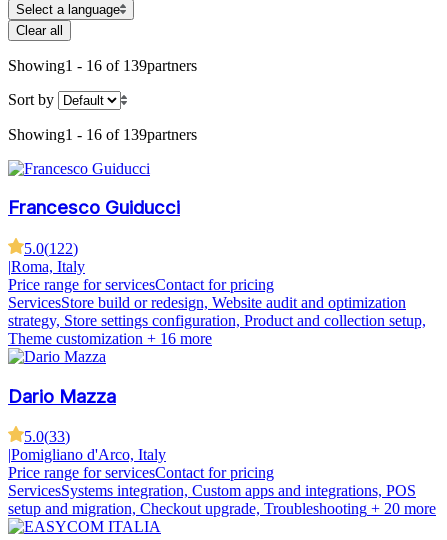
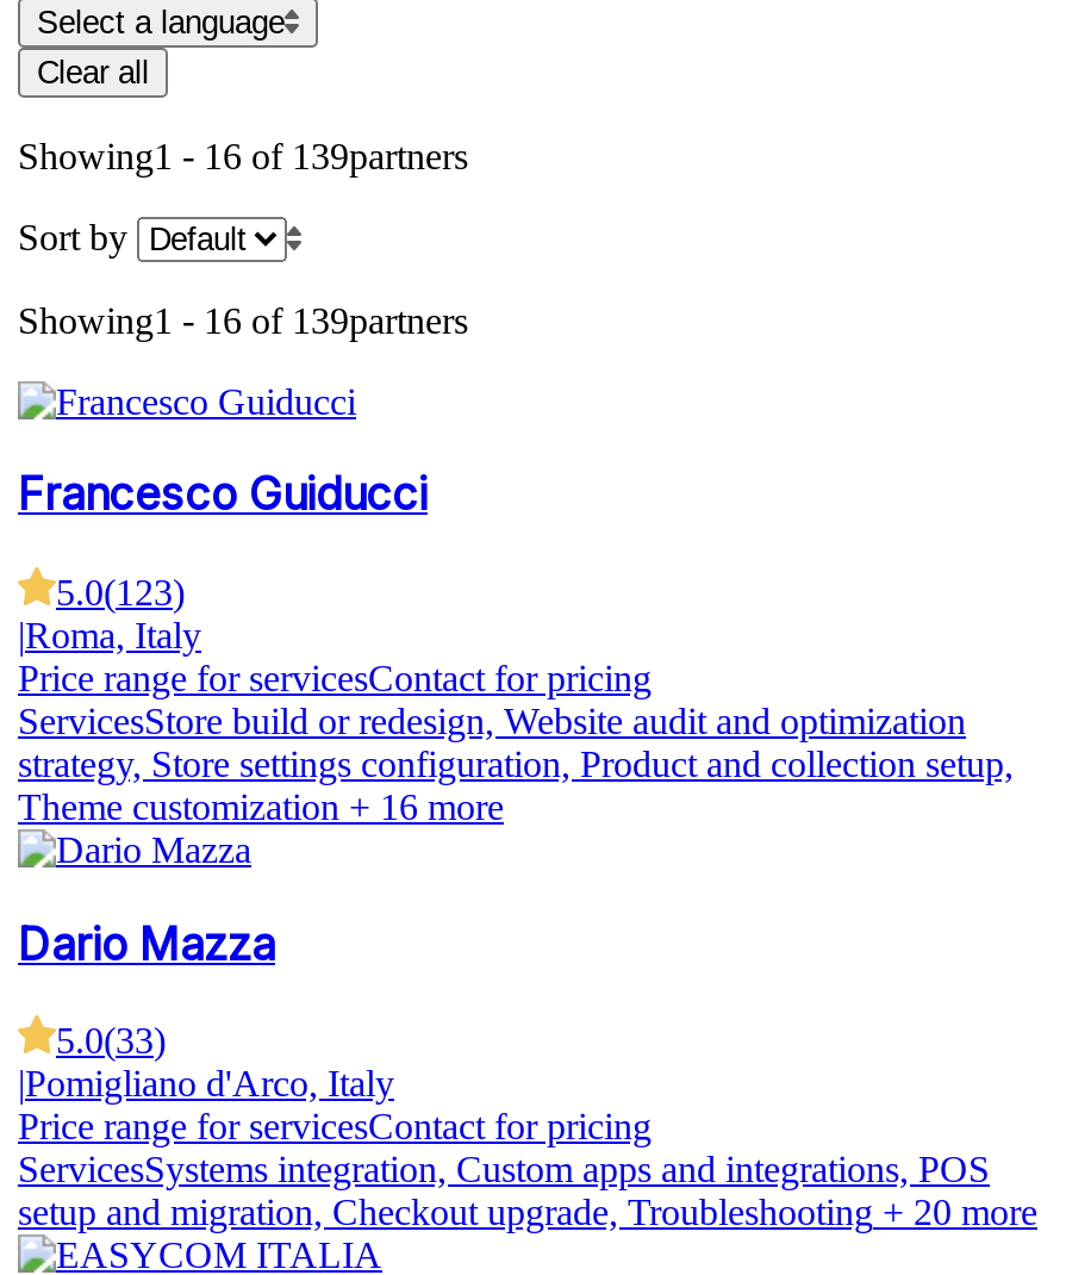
[24,240,78,257] 5.0(122) -> [56,572,185,612] 5.0(123)

